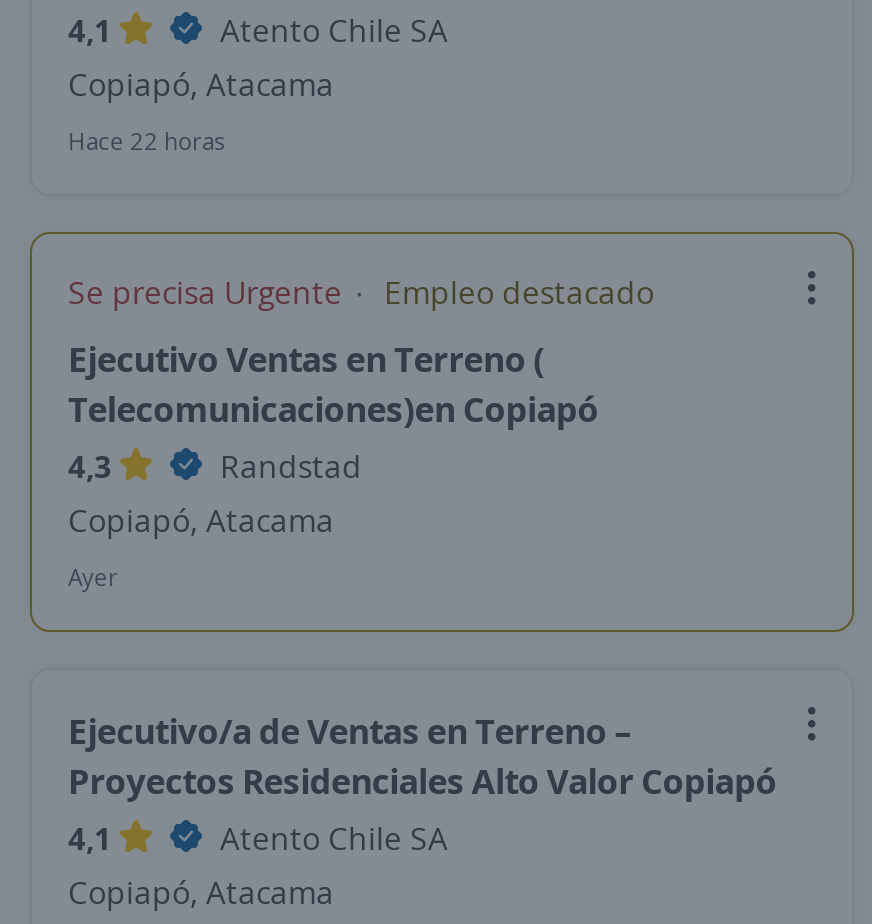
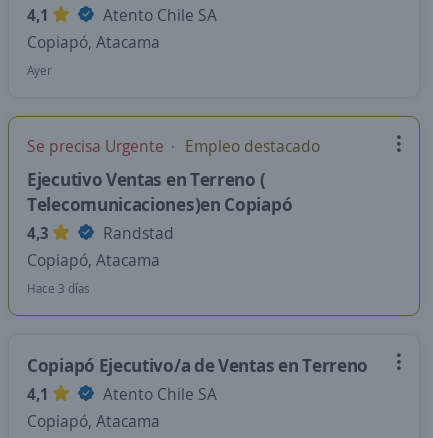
[68,124,226,158] Hace 22 horas -> none
none -> [27,280,90,297] Hace 3 días
moved [68,560,118,594] -> [27,62,52,79]: Ayer
[68,706,777,804] Ejecutivo/a de Ventas en Terreno – | Proyectos Residenciales Alto Valor Copiapó -> [27,353,368,377] Copiapó Ejecutivo/a de Ventas en Terreno

